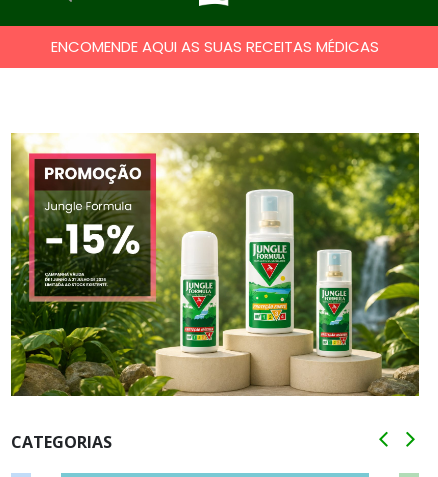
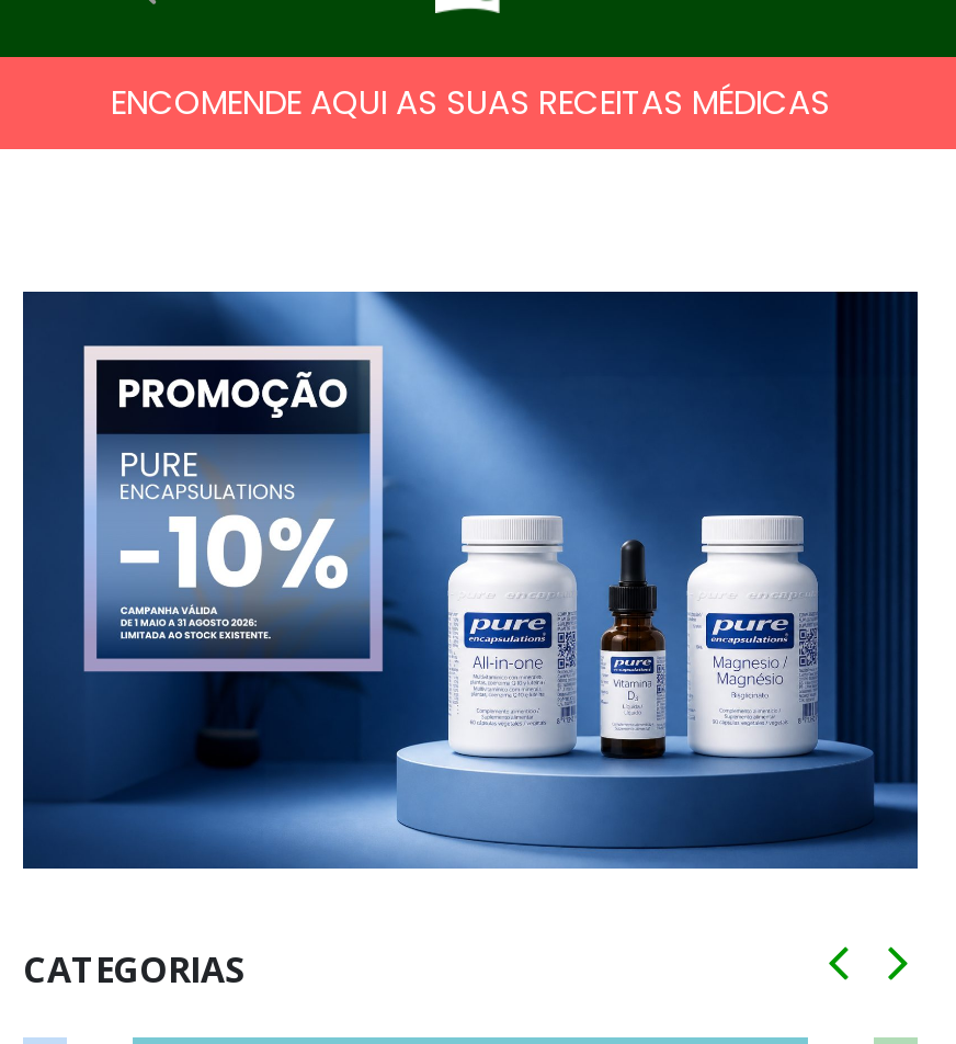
[10,132,420,397] [image] -> [21,290,920,871] [image]

